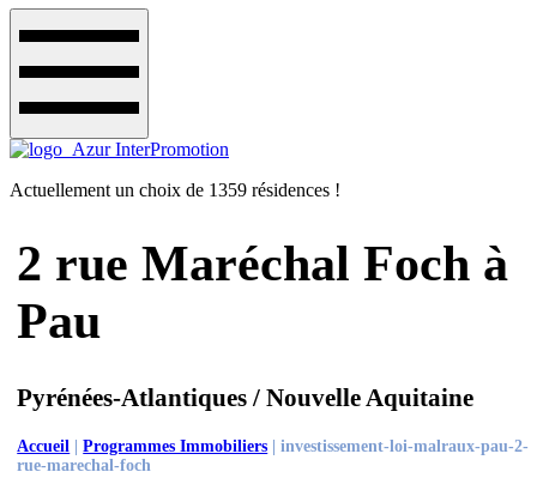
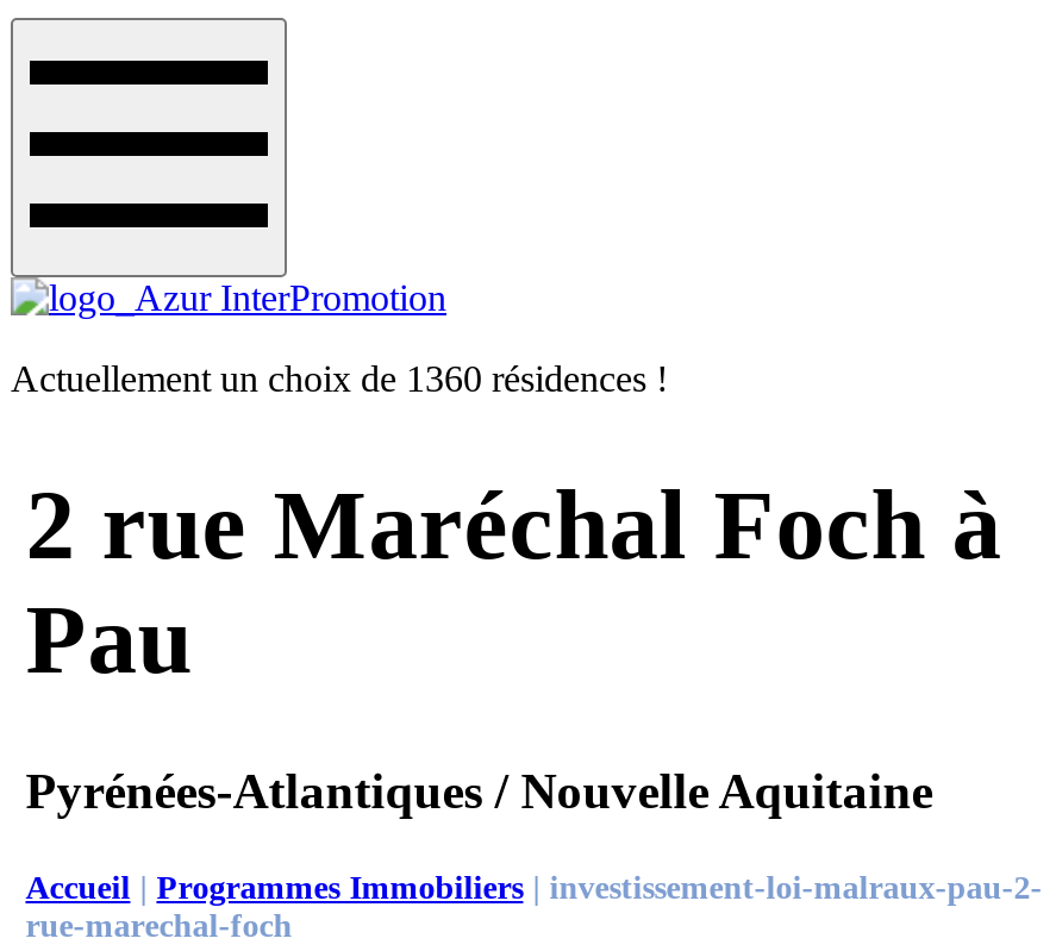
[10,180,340,200] Actuellement un choix de 1359 résidences ! -> [11,358,668,399] Actuellement un choix de 1360 résidences !

